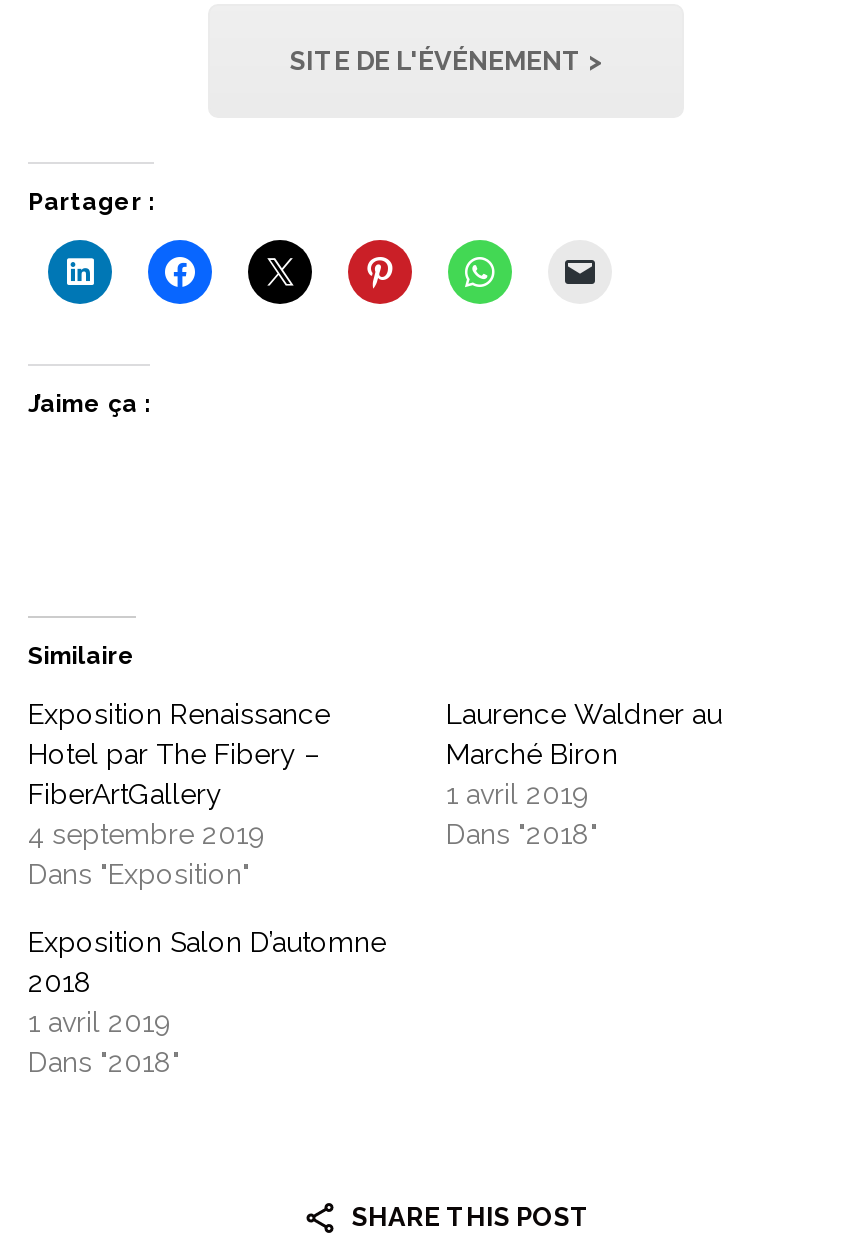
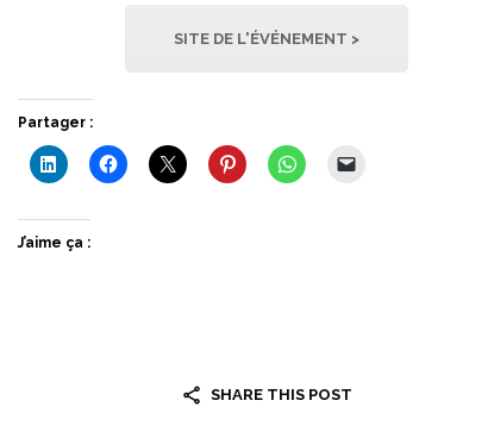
[28,643,330,891] Similaire | Exposition Renaissance | Hotel par The Fibery – | FiberArtGallery | 4 septembre 2019 | Dans "Exposition" -> none
[28,699,722,1079] Laurence Waldner au | Marché Biron | 1 avril 2019 | Dans "2018" | Exposition Salon D’automne | 2018 | 1 avril 2019 | Dans "2018" -> none

